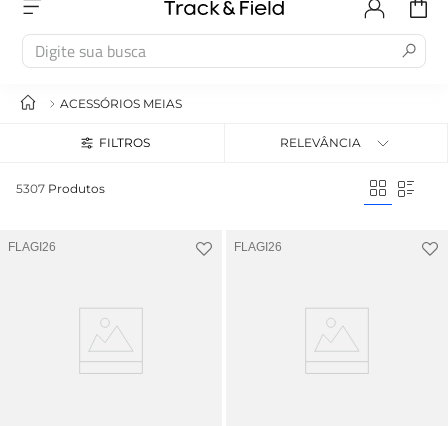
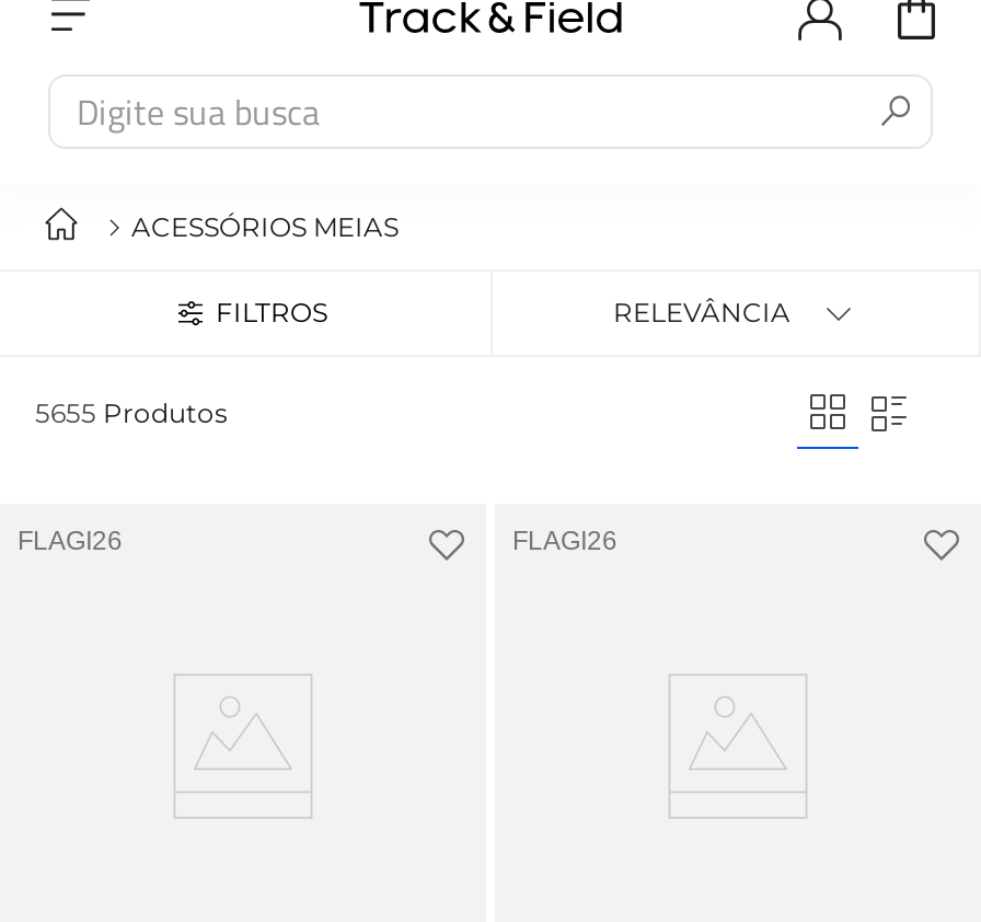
[16,181,105,196] 5307 Produtos -> [35,396,228,429] 5655 Produtos

